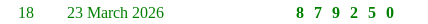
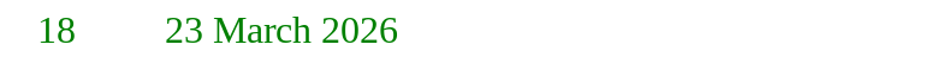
[296,4,404,21] 879250 -> none

